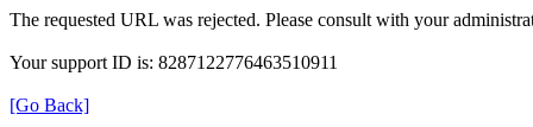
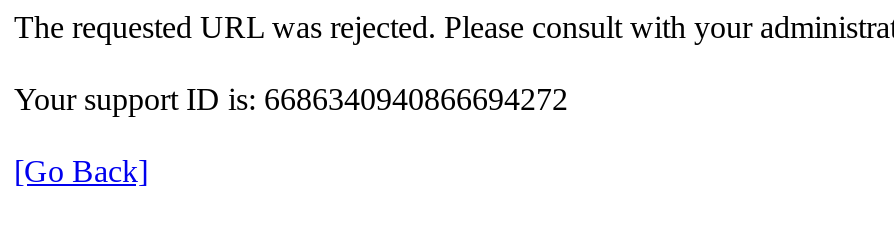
[10,52,338,72] Your support ID is: 8287122776463510911 -> [14,82,568,116] Your support ID is: 6686340940866694272

